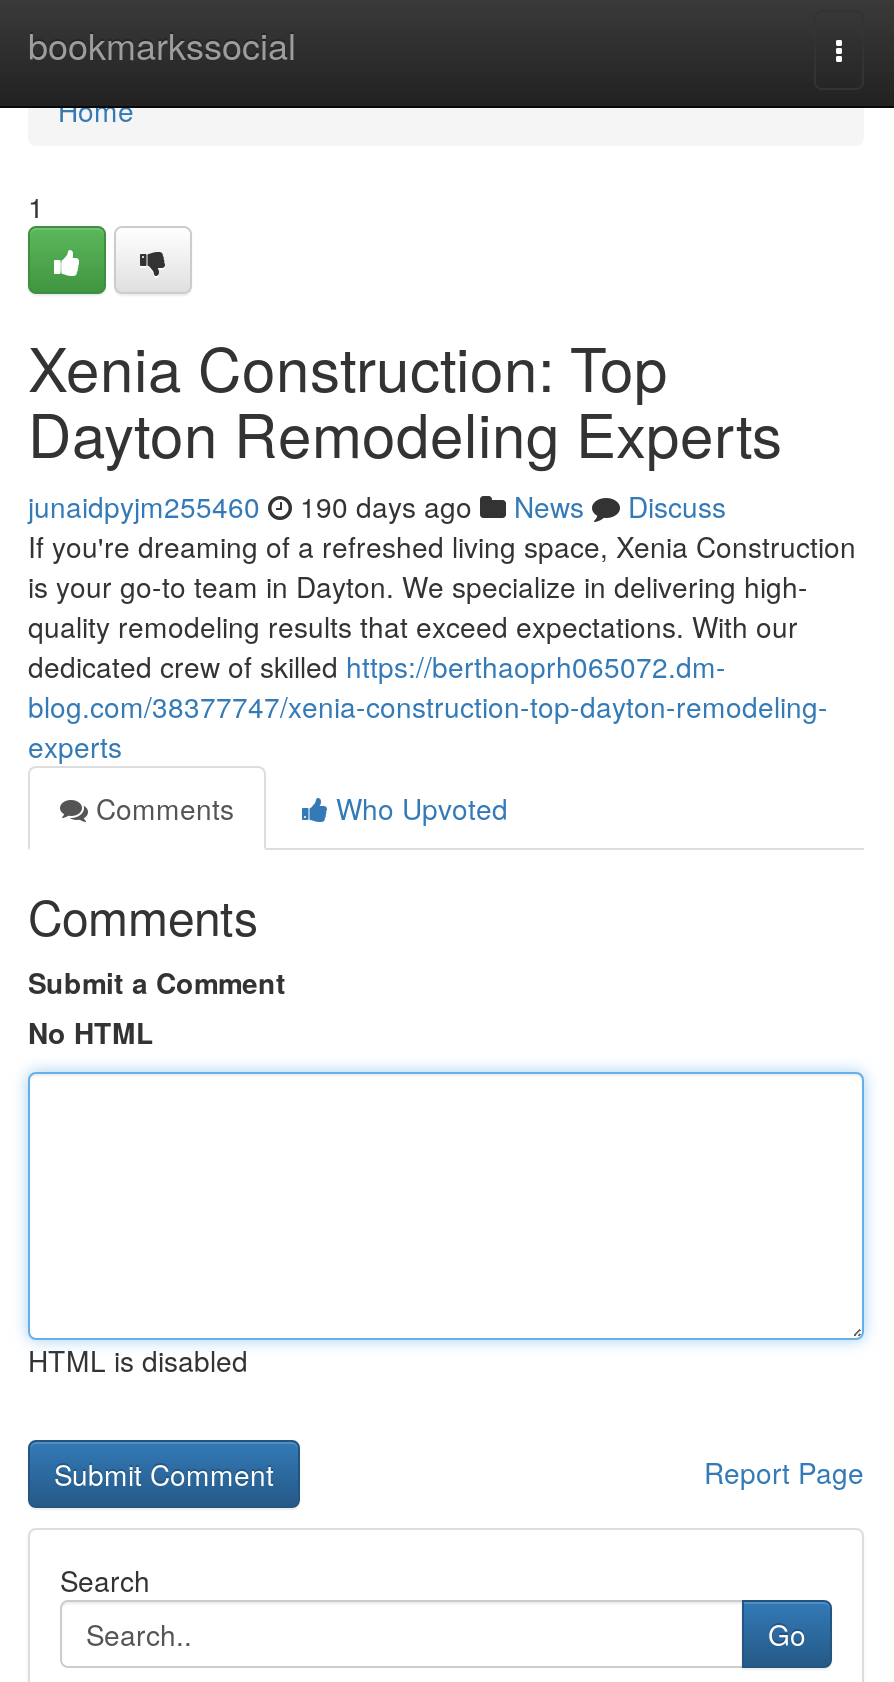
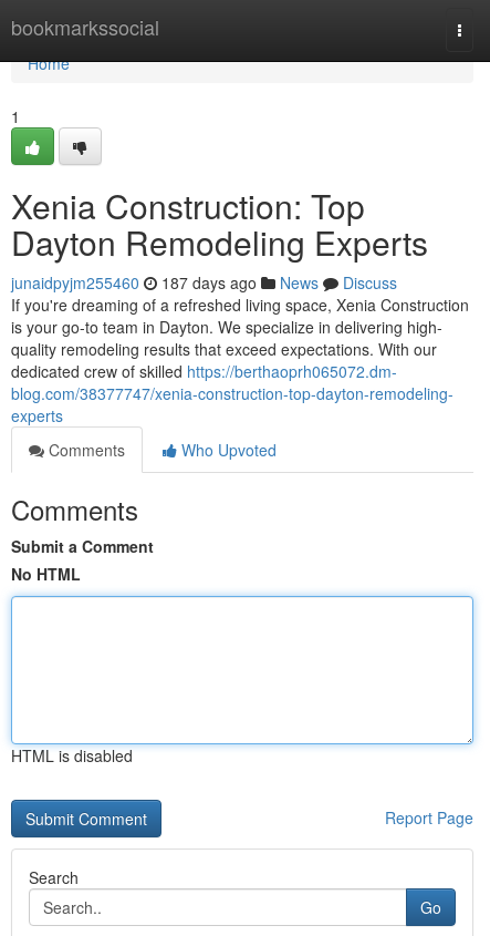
[28,486,726,526] junaidpyjm255460 190 days ago News Discuss -> [11,271,397,294] junaidpyjm255460 187 days ago News Discuss

